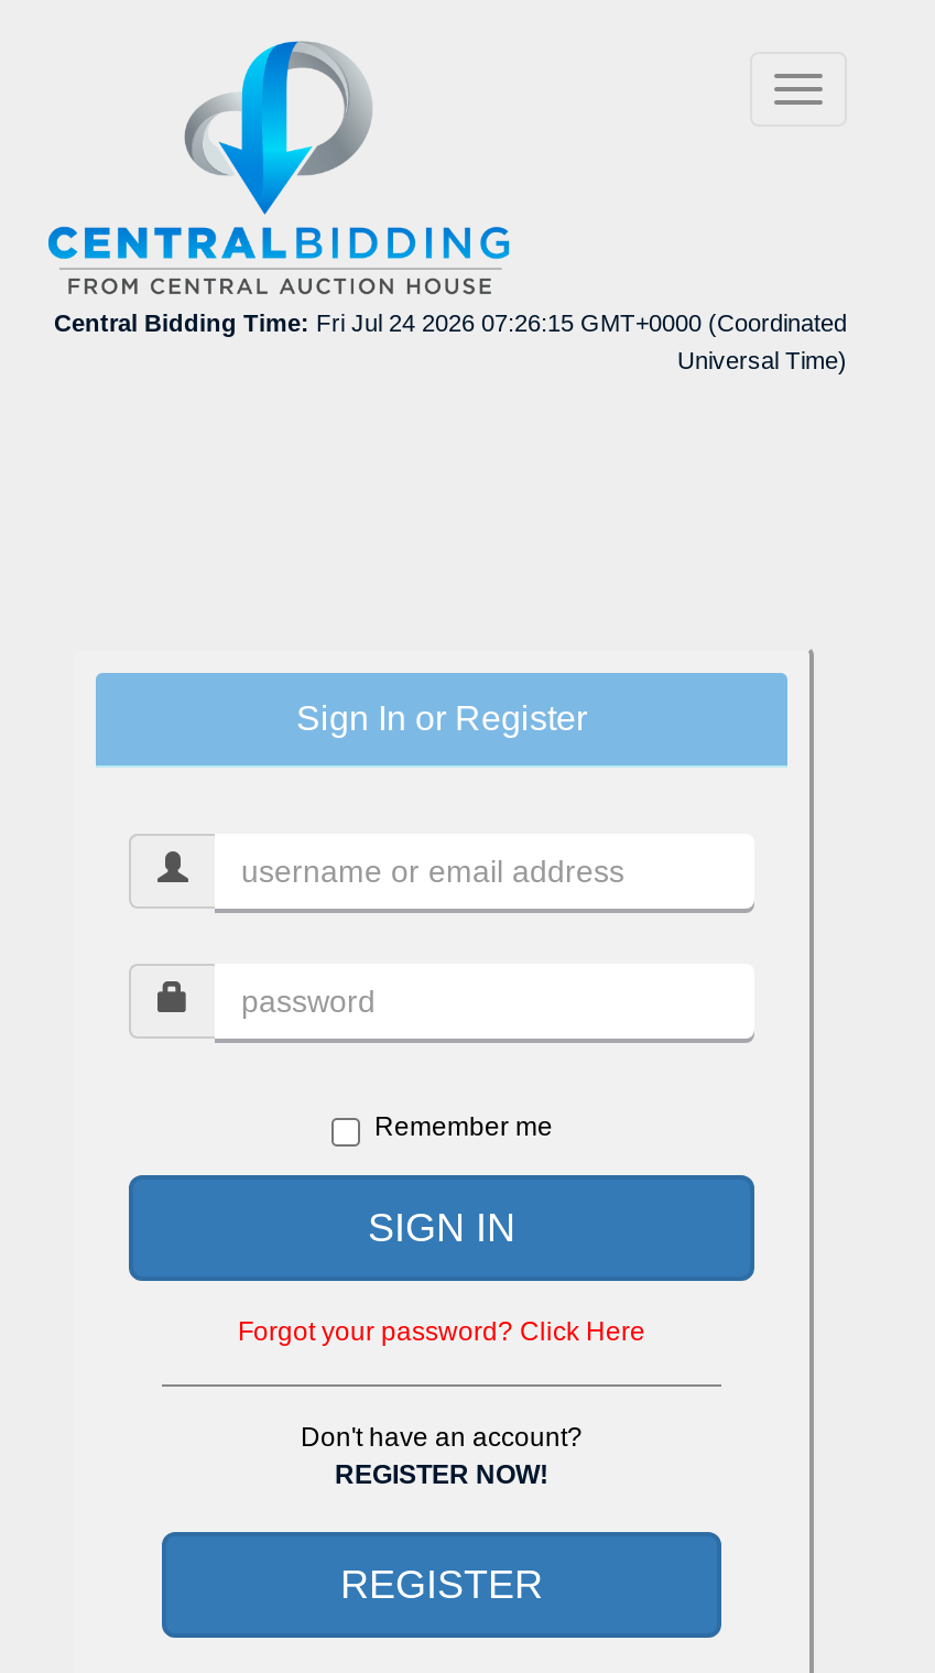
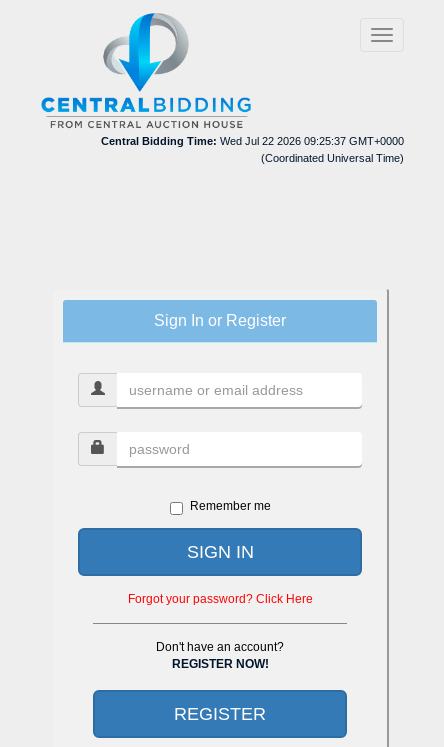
[54,308,847,372] Central Bidding Time: Fri Jul 24 2026 07:26:15 GMT+0000 (Coordinated | Universal Time) -> [101,134,404,163] Central Bidding Time: Wed Jul 22 2026 09:25:37 GMT+0000 | (Coordinated Universal Time)

